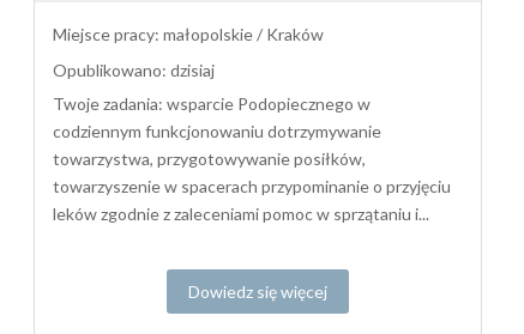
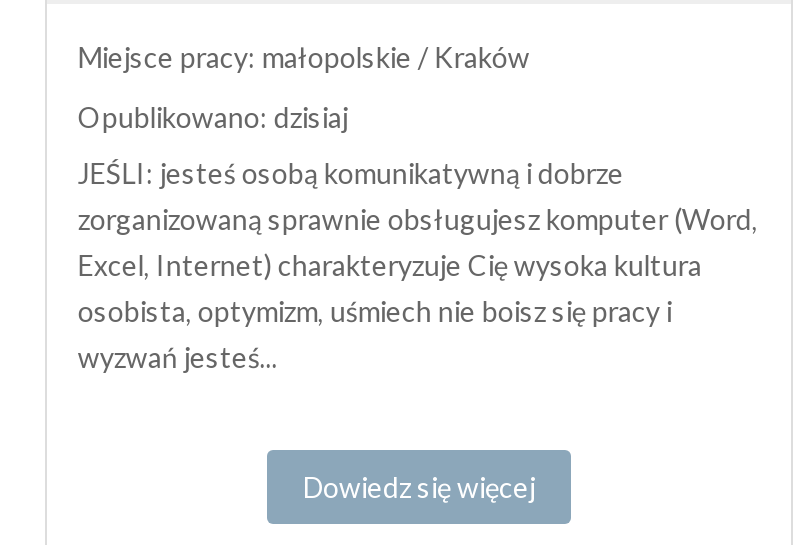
[53,94,451,224] Twoje zadania: wsparcie Podopiecznego w | codziennym funkcjonowaniu dotrzymywanie | towarzystwa, przygotowywanie posiłków, | towarzyszenie w spacerach przypominanie o przyjęciu | leków zgodnie z zaleceniami pomoc w sprzątaniu i... -> [78,157,758,375] JEŚLI: jesteś osobą komunikatywną i dobrze | zorganizowaną sprawnie obsługujesz komputer (Word, | Excel, Internet) charakteryzuje Cię wysoka kultura | osobista, optymizm, uśmiech nie boisz się pracy i | wyzwań jesteś...

